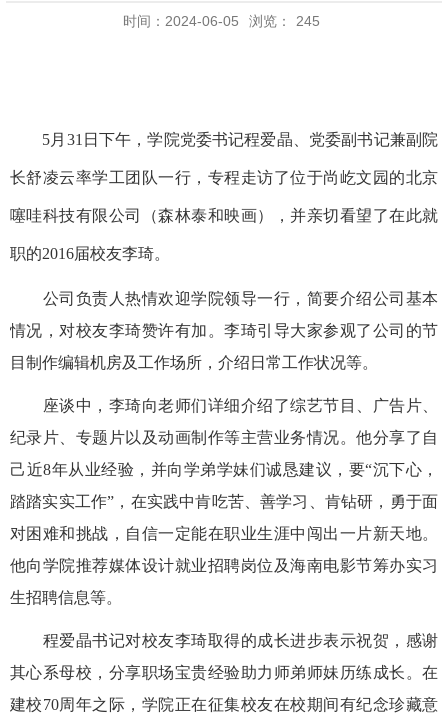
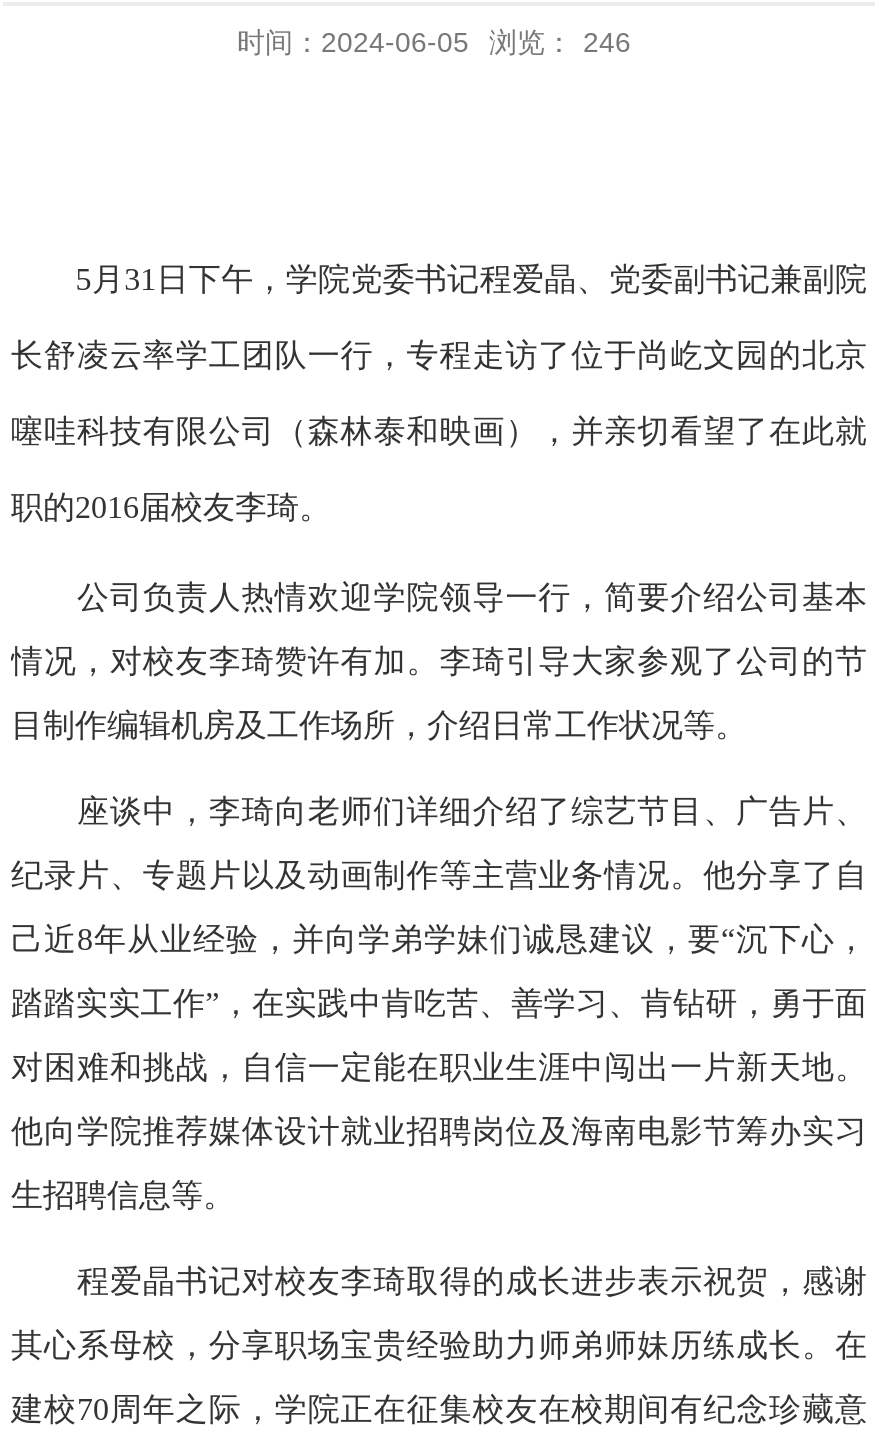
[123,13,320,29] 时间：2024-06-05 浏览： 245 -> [237,25,631,57] 时间：2024-06-05 浏览： 246

